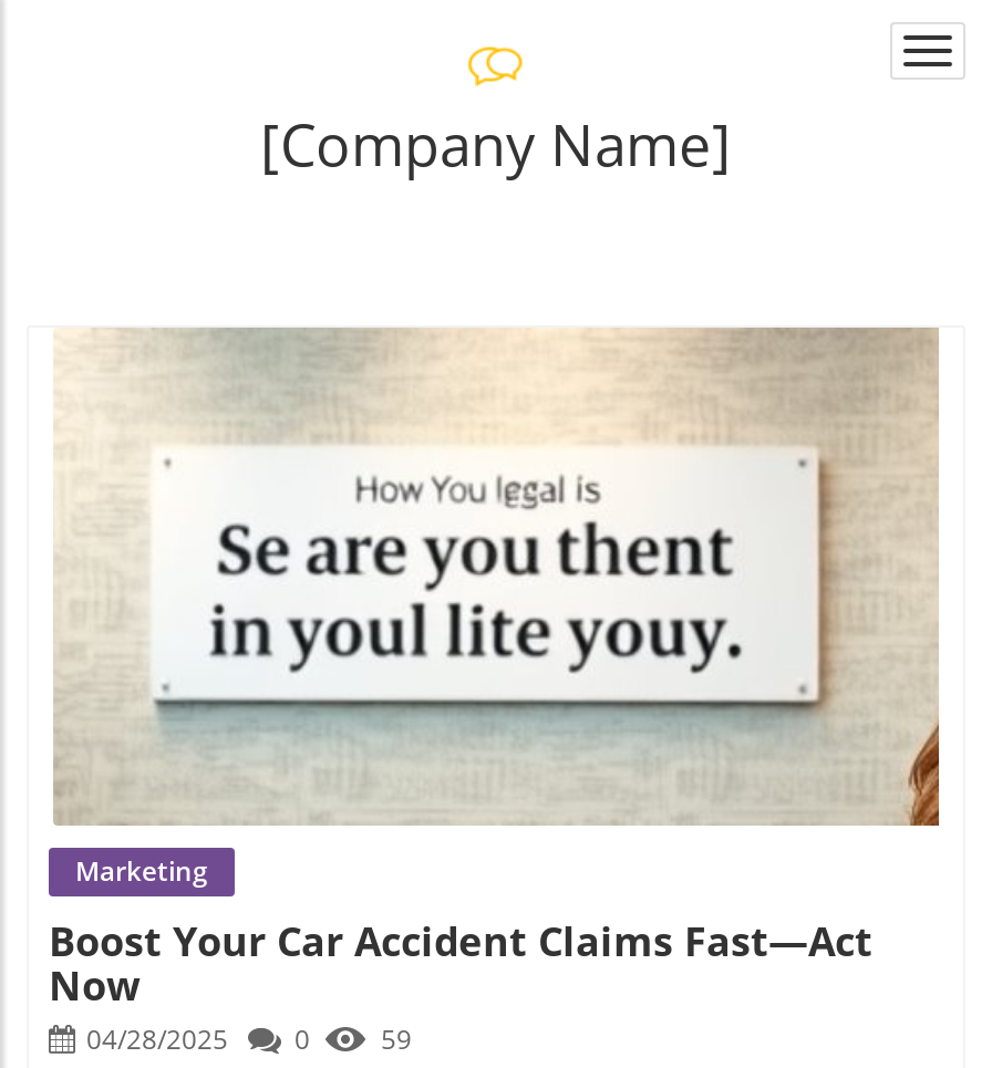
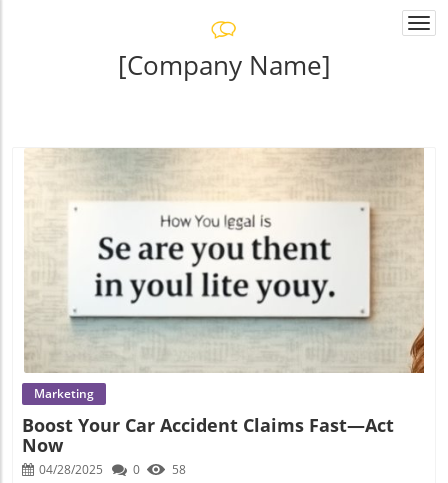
[86,1021,412,1059] 04/28/2025 0 59 -> [39,461,186,478] 04/28/2025 0 58

